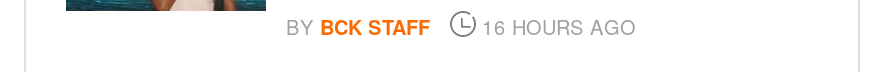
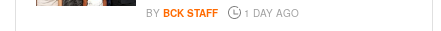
[286,13,636,41] BY BCK STAFF 16 HOURS AGO -> [146,6,299,20] BY BCK STAFF 1 DAY AGO

